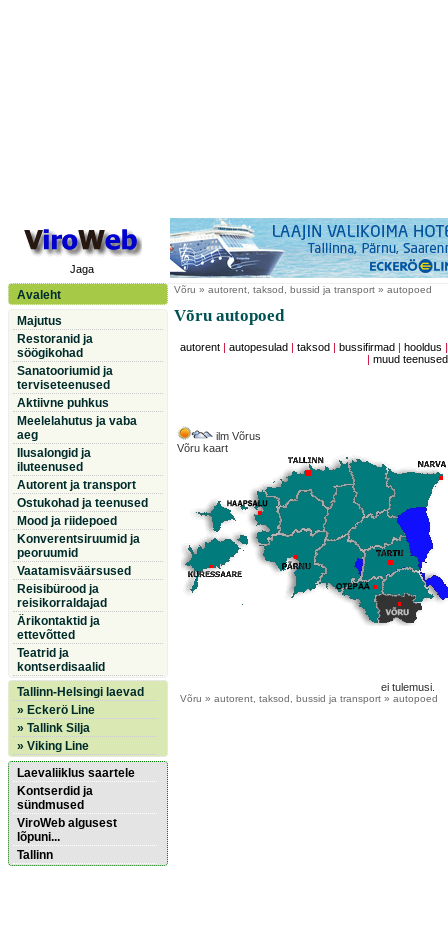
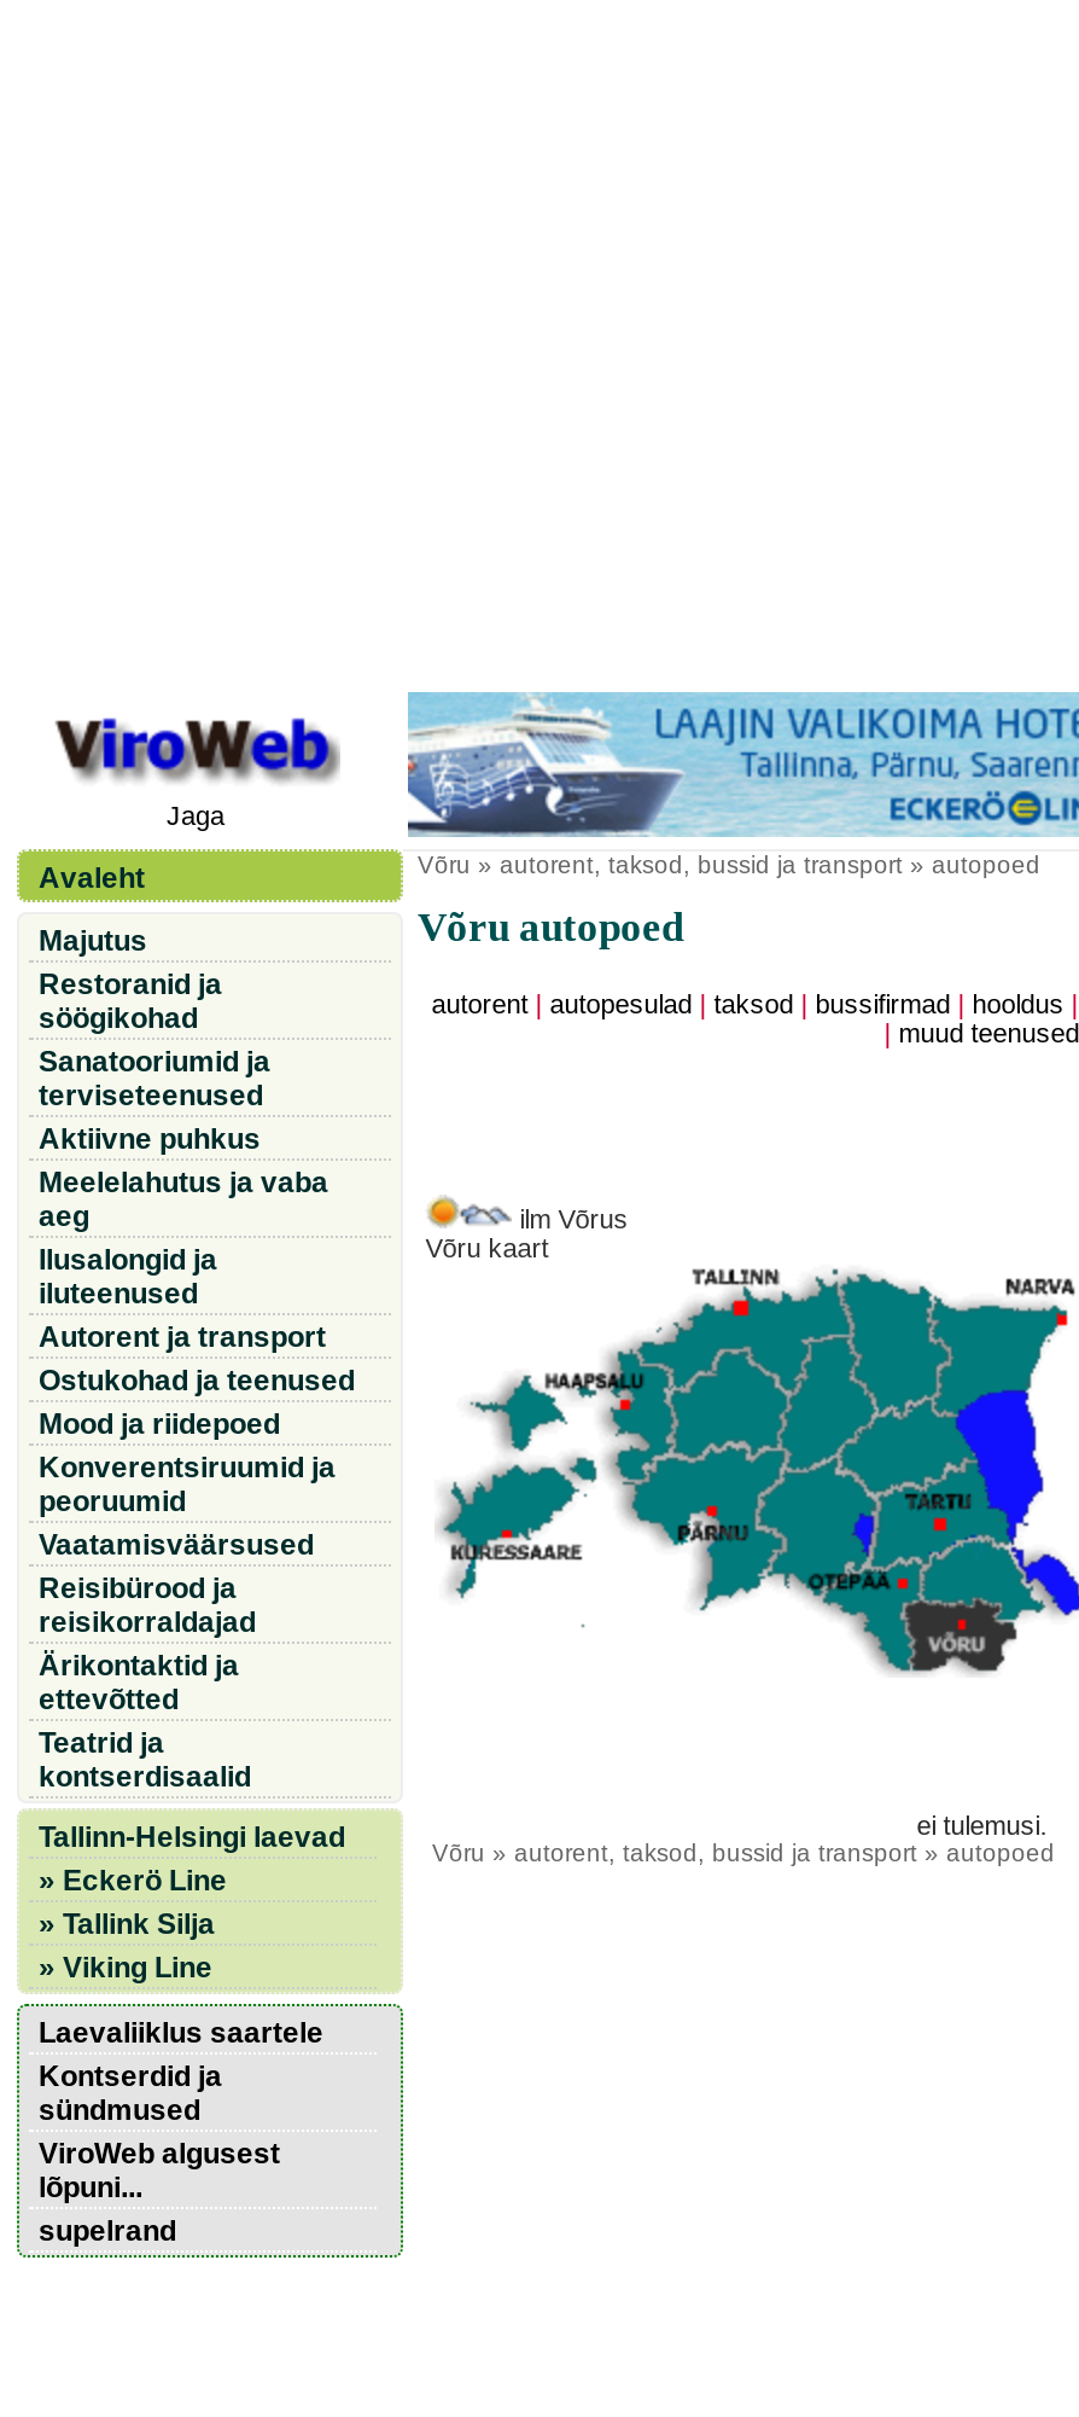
[17,848,53,862] Tallinn -> [39,2214,176,2248] supelrand

